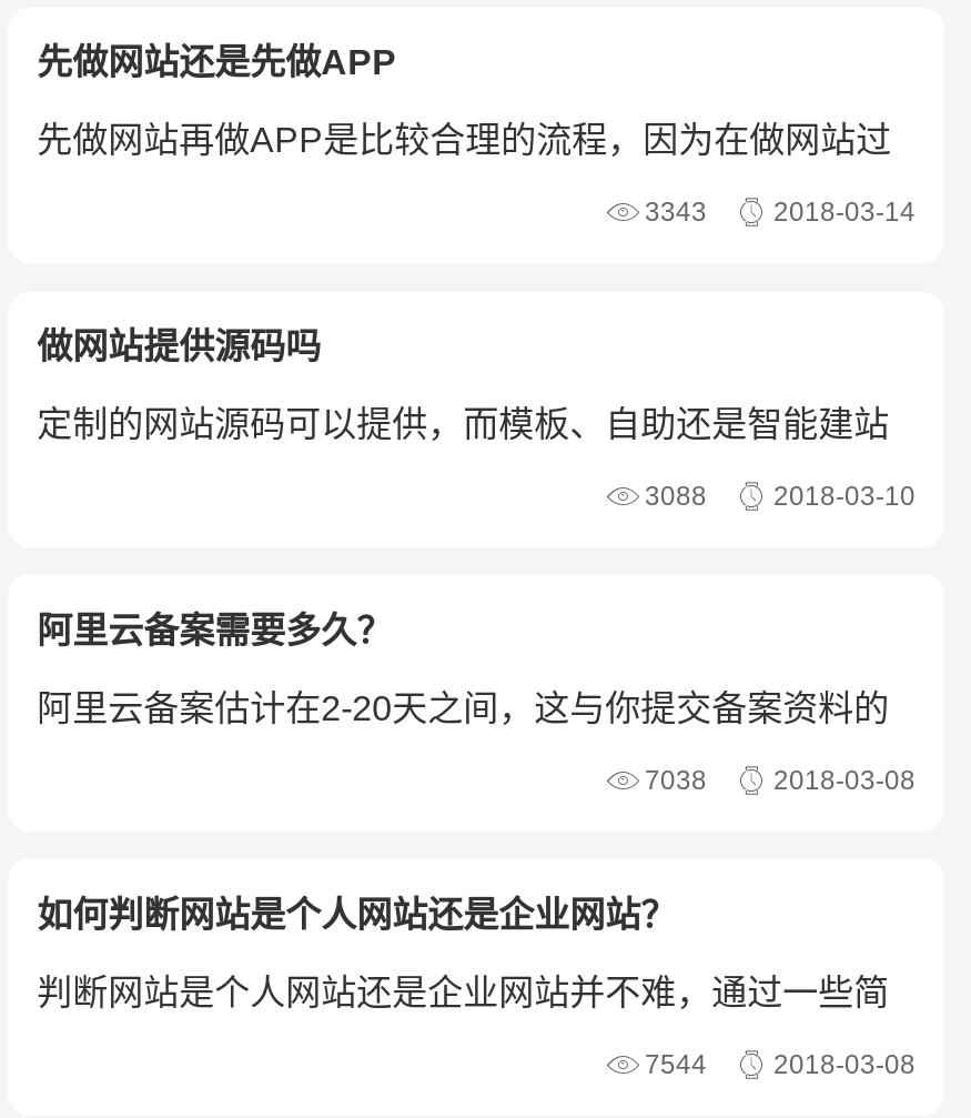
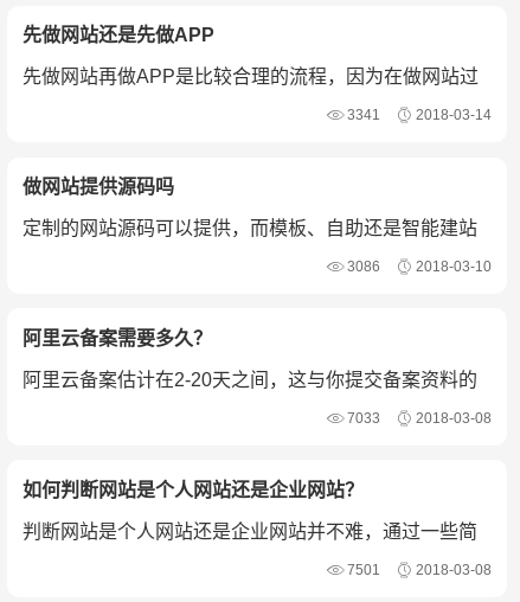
[645,197,707,228] 3343 -> [347,107,380,123] 3341
[645,481,707,512] 3088 -> [347,258,380,275] 3086
[645,765,707,796] 7038 -> [347,410,380,427] 7033
[645,1049,707,1080] 7544 -> [347,562,380,578] 7501

